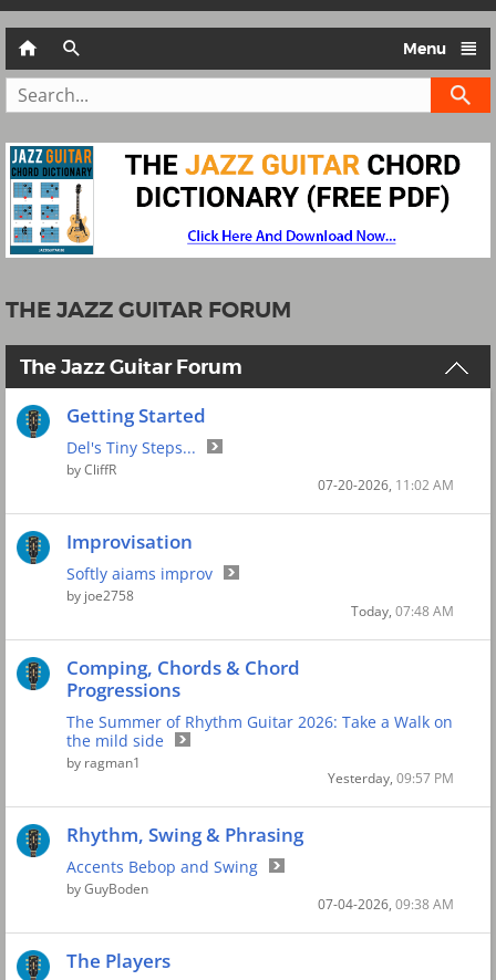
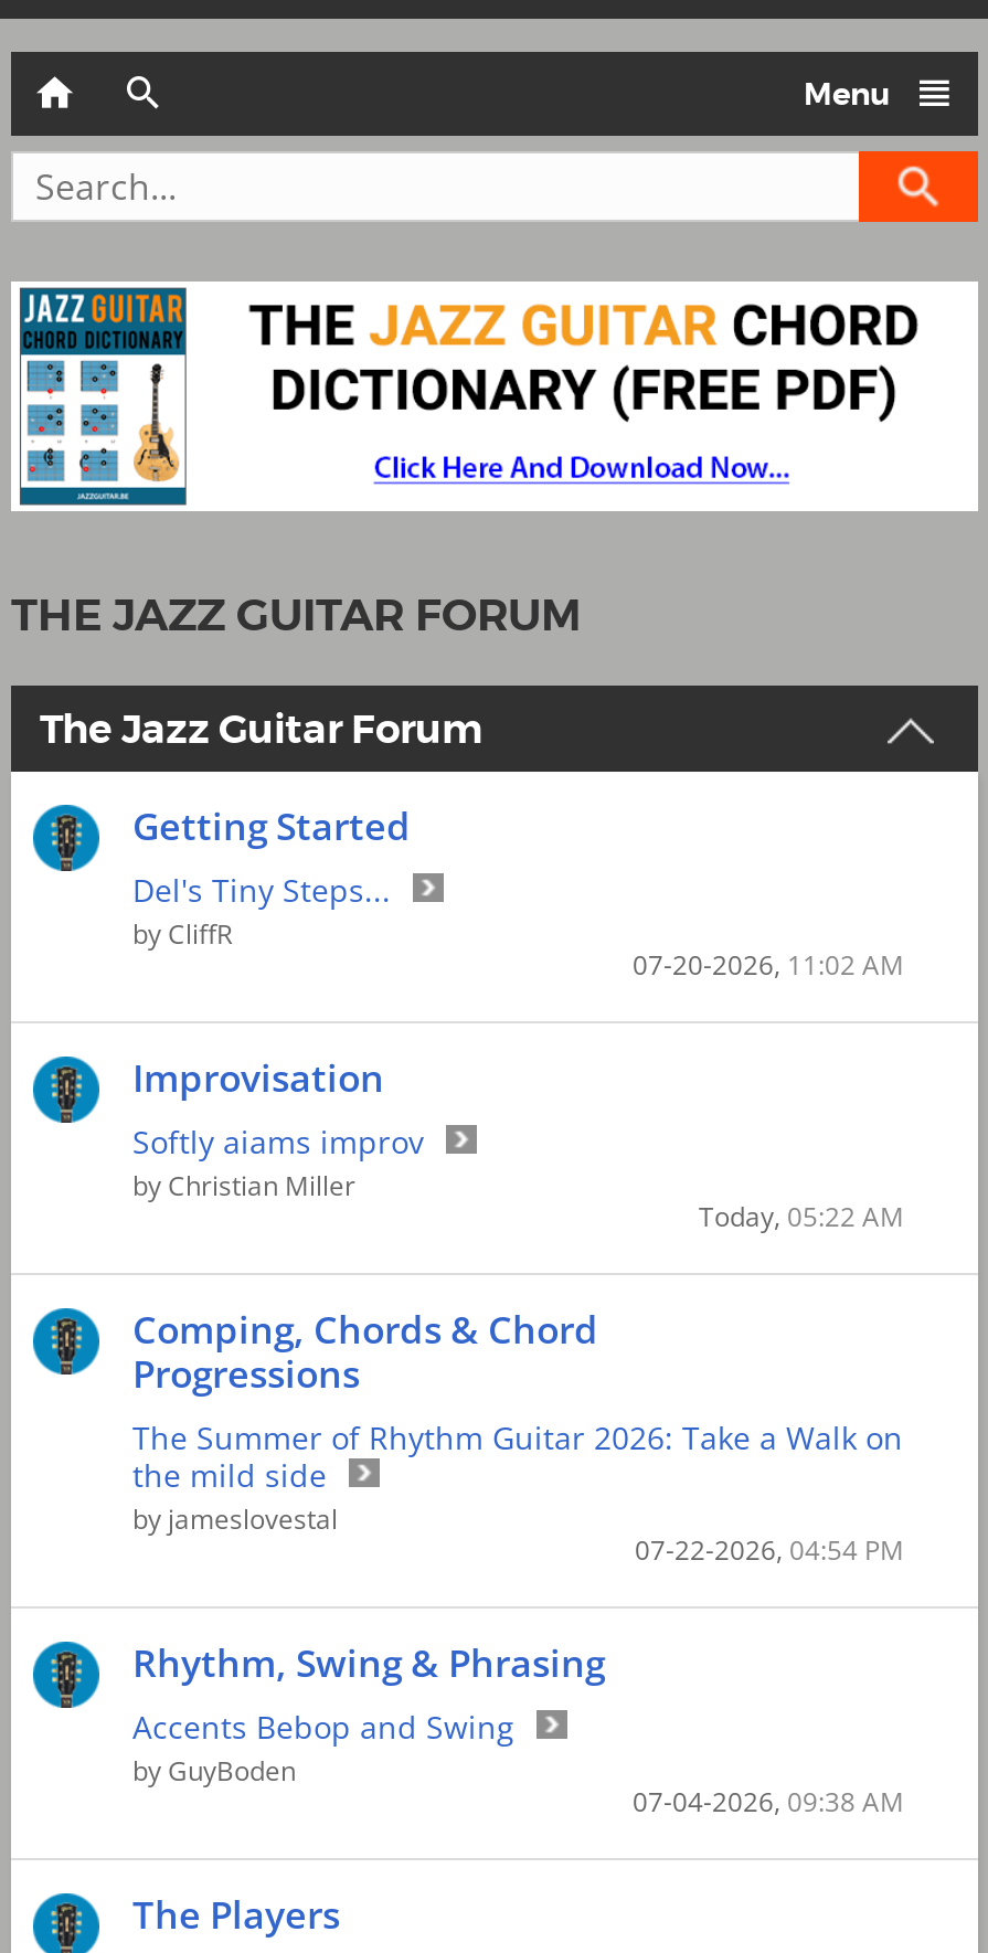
[66,587,453,621] by joe2758 | Today, 07:48 AM -> [132,1168,904,1236] by Christian Miller | Today, 05:22 AM
[66,754,141,772] by ragman1 -> [132,1501,338,1539] by jameslovestal
[327,769,453,788] Yesterday, 09:57 PM -> [635,1532,904,1569] 07-22-2026, 04:54 PM

